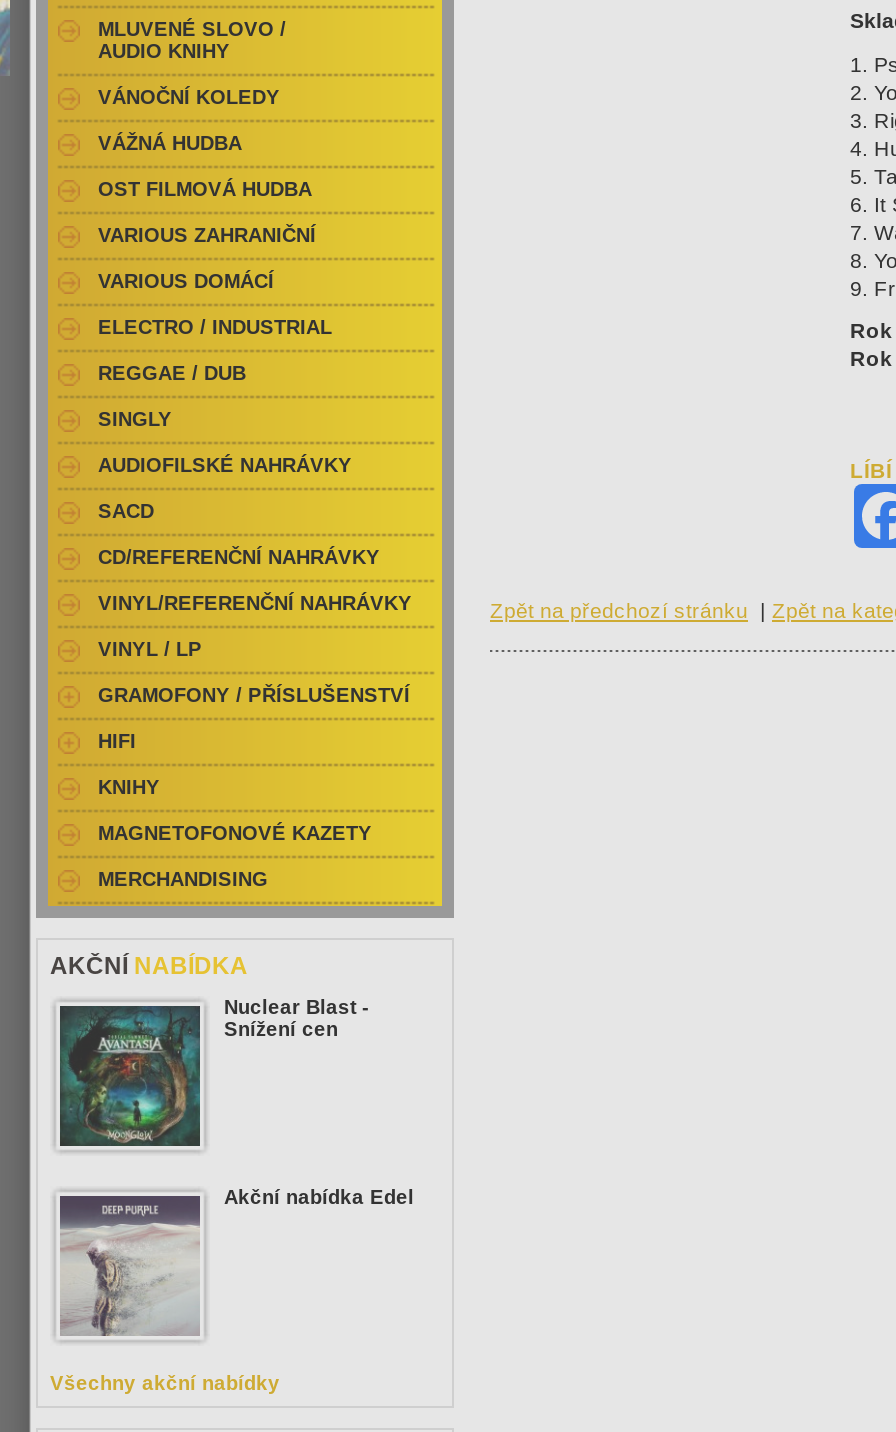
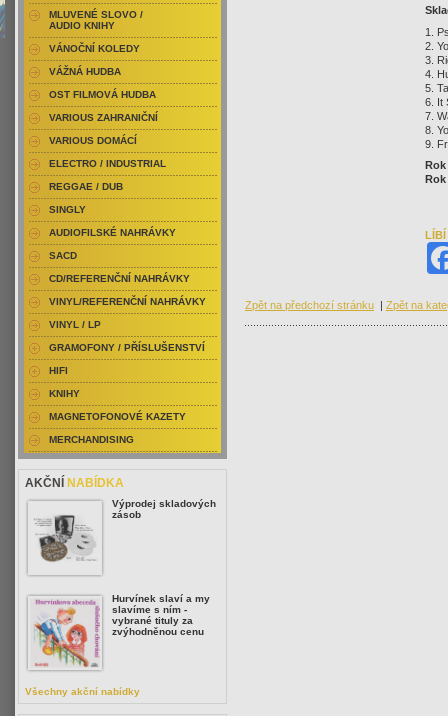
[58,996,368,1148] [image] | Nuclear Blast - | Snížení cen -> [30,498,216,573] [image] | Výprodej skladových | zásob
[58,1186,414,1338] [image] | Akční nabídka Edel -> [30,593,210,668] [image] | Hurvínek slaví a my | slavíme s ním - | vybrané tituly za | zvýhodněnou cenu

